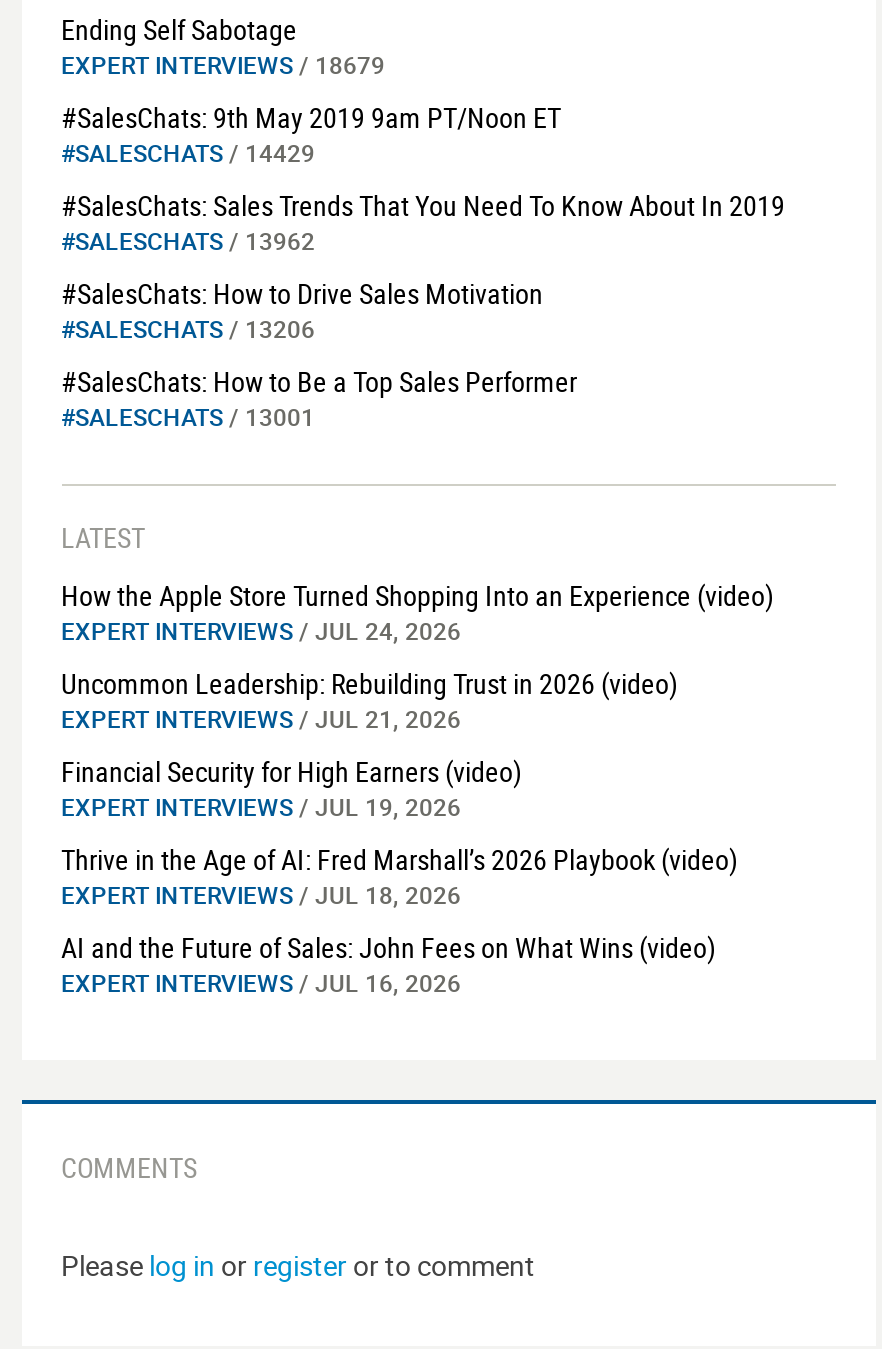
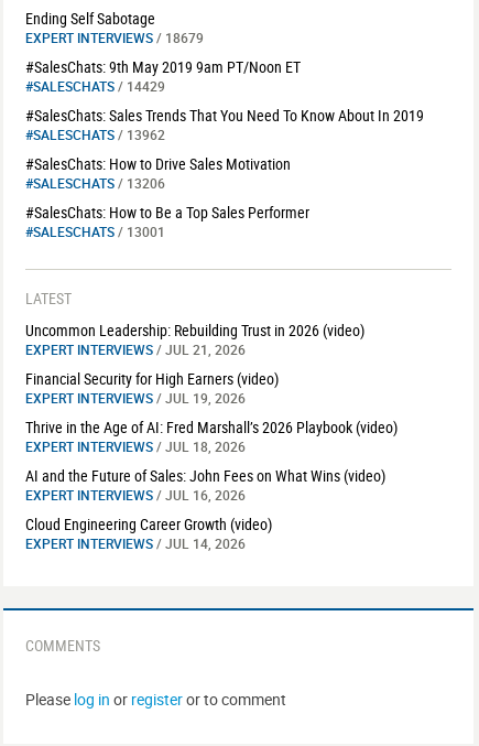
[61,575,773,645] How the Apple Store Turned Shopping Into an Experience (video) | EXPERT INTERVIEWS / JUL 24, 2026 -> none
moved [61,663,737,997] -> [25,319,397,503]: Uncommon Leadership: Rebuilding Trust in 2026 (video) | EXPERT INTERVIEWS / JUL 21, 2026 | Financial Security for High Earners (video) | EXPERT INTERVIEWS / JUL 19, 2026 | Thrive in the Age of AI: Fred Marshall’s 2026 Playbook (video) | EXPERT INTERVIEWS / JUL 18, 2026 | AI and the Future of Sales: John Fees on What Wins (video) | EXPERT INTERVIEWS / JUL 16, 2026
none -> [25,513,271,552] Cloud Engineering Career Growth (video) | EXPERT INTERVIEWS / JUL 14, 2026

